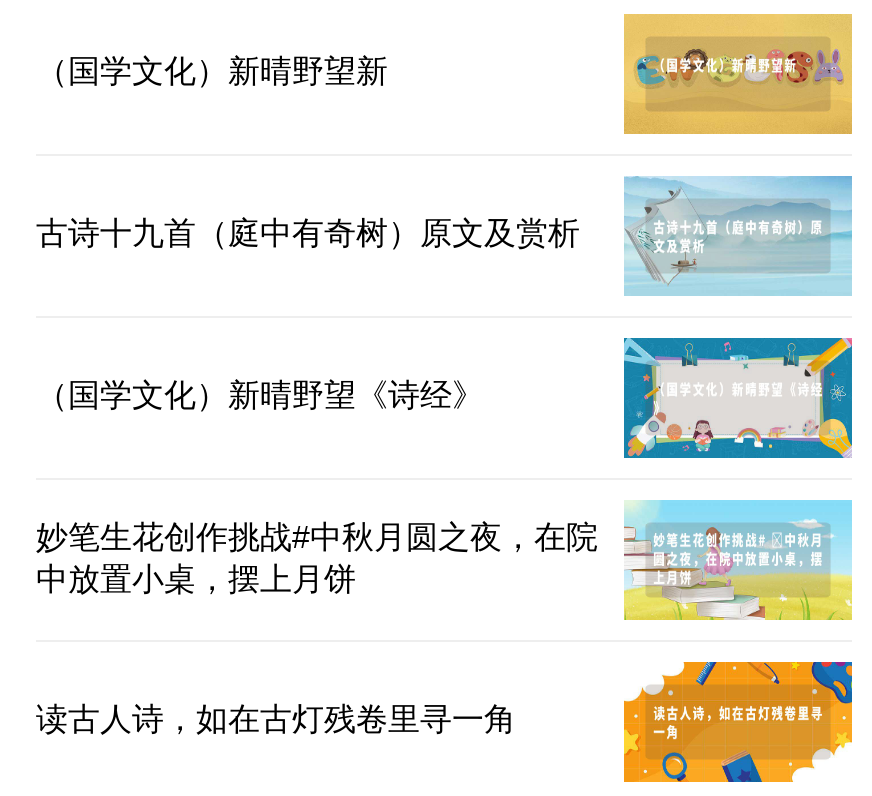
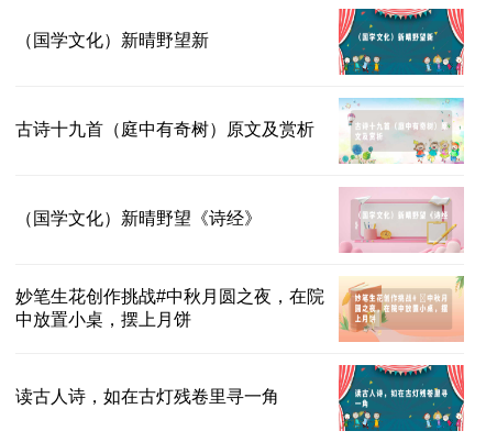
[622,12,854,136] [image] -> [338,8,465,76] [image]
[624,176,854,296] [image] -> [339,98,464,165] [image]
[622,336,854,460] [image] -> [339,187,464,254] [image]
[624,498,854,622] [image] -> [338,275,465,342] [image]
[622,660,854,784] [image] -> [338,364,465,432] [image]

